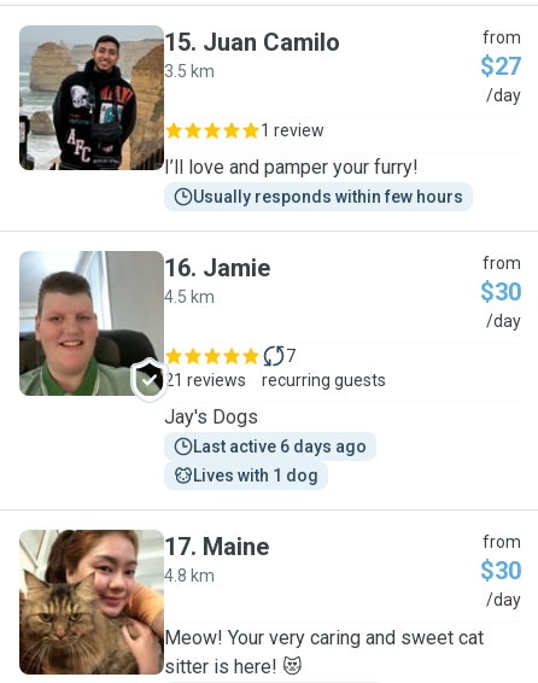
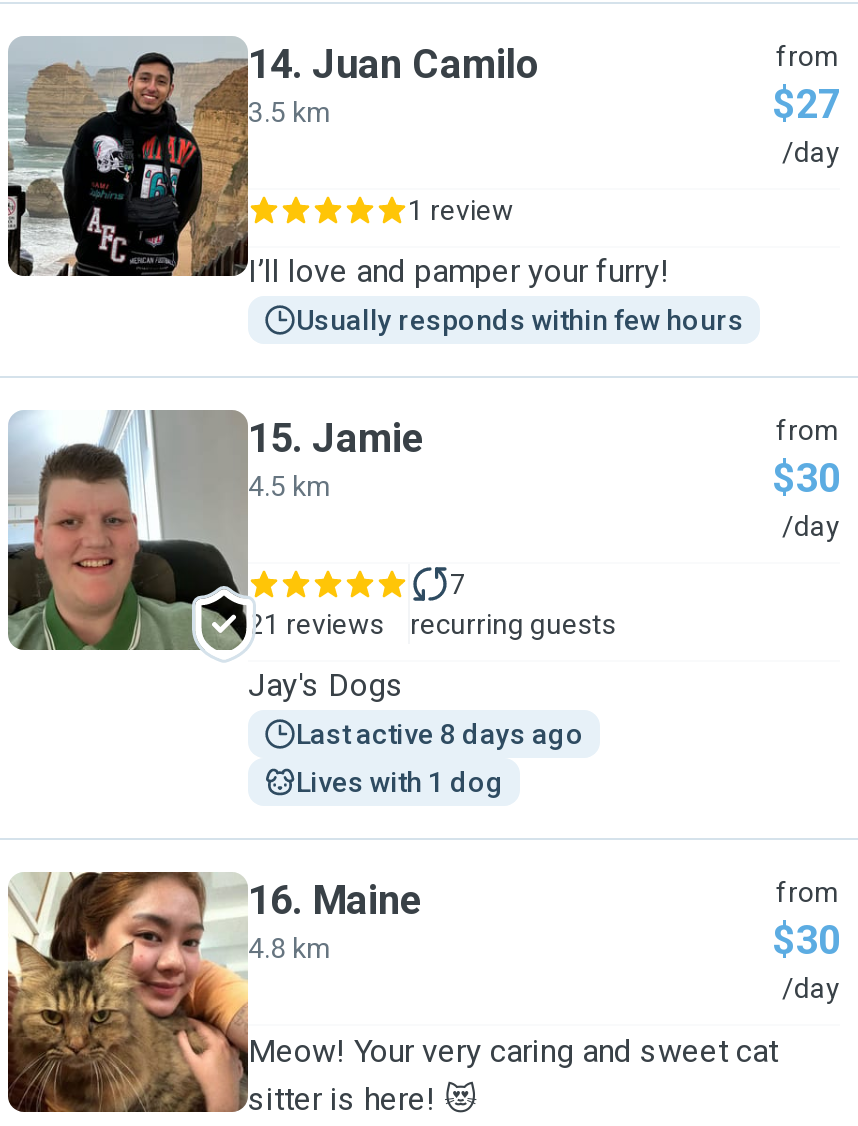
[164,28,340,57] 15. Juan Camilo -> [248,40,540,88] 14. Juan Camilo
[164,253,270,282] 16. Jamie -> [248,414,424,462] 15. Jamie
[193,437,367,456] Last active 6 days ago -> [296,718,584,750] Last active 8 days ago
[164,532,269,561] 17. Maine -> [248,876,422,924] 16. Maine

